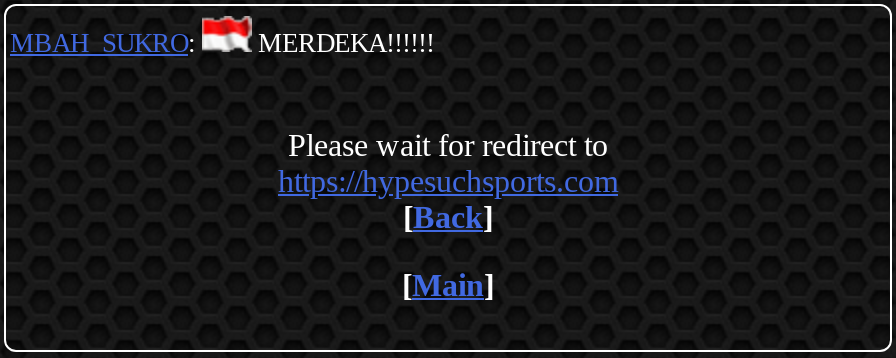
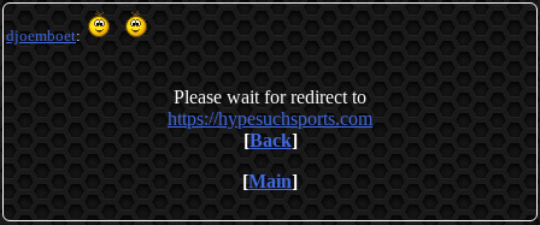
[10,28,434,58] MBAH_SUKRO: | MERDEKA!!!!!! -> [6,26,84,45] djoemboet:

